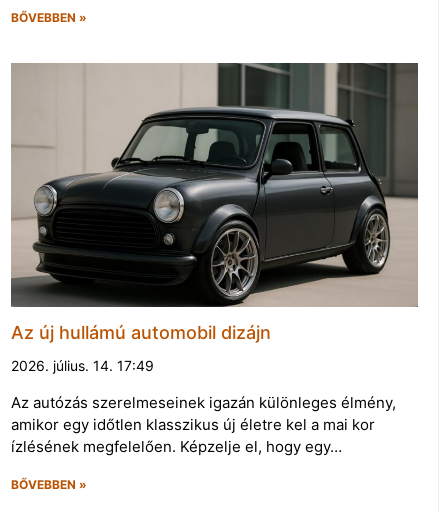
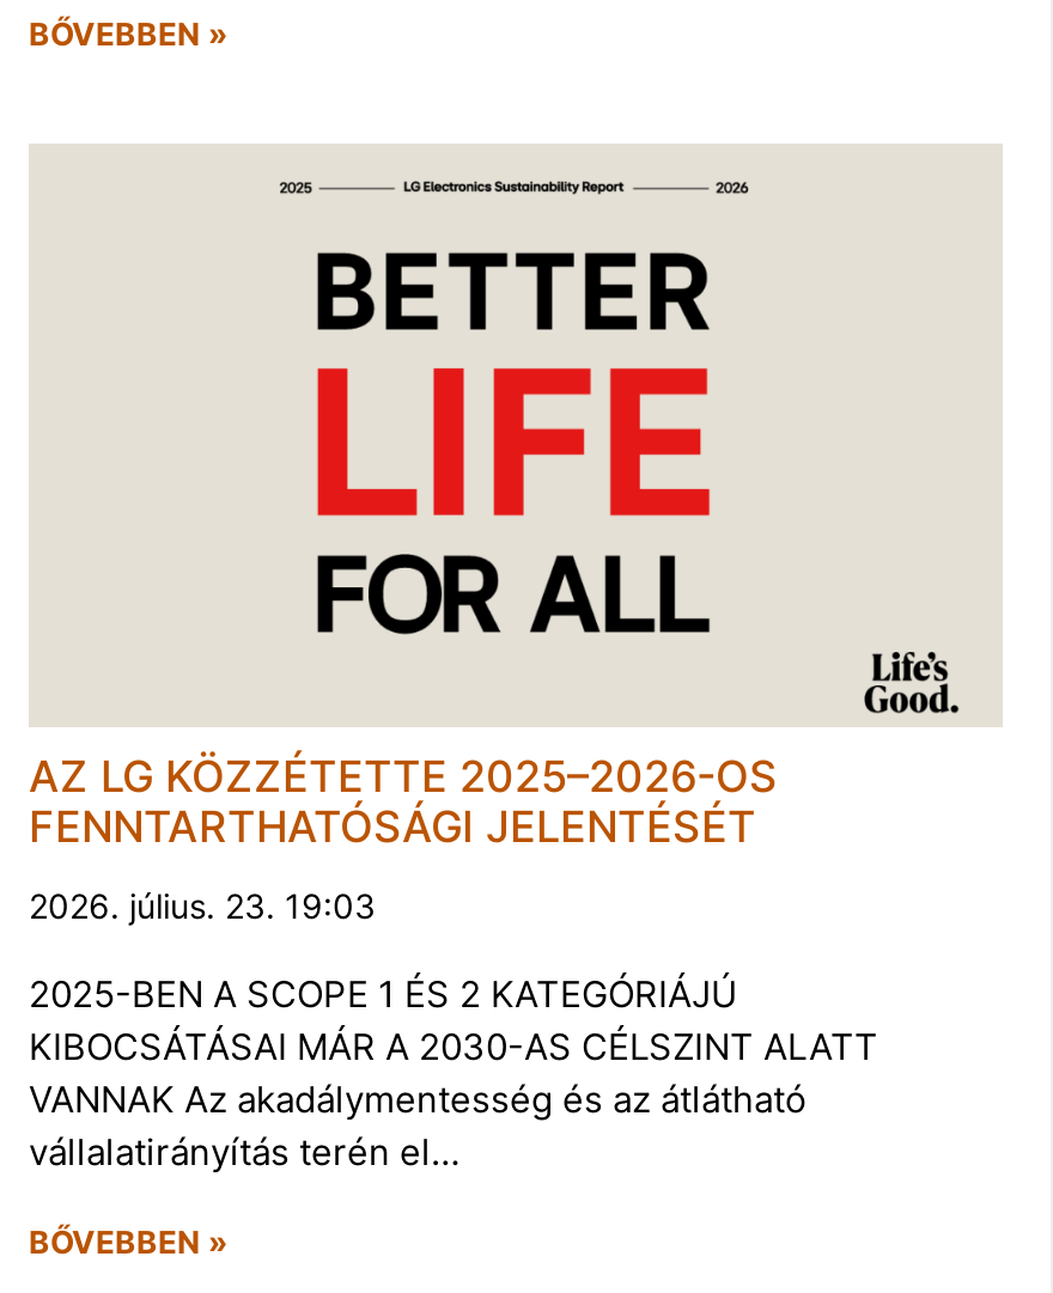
[11,62,419,343] [image] | Az új hullámú automobil dizájn -> [29,145,1003,852] [image] | AZ LG KÖZZÉTETTE 2025–2026-OS | FENNTARTHATÓSÁGI JELENTÉSÉT
[11,357,154,374] 2026. július. 14. 17:49 -> [29,886,376,926] 2026. július. 23. 19:03
[11,393,396,456] Az autózás szerelmeseinek igazán különleges élmény, | amikor egy időtlen klasszikus új életre kel a mai kor | ízlésének megfelelően. Képzelje el, hogy egy… -> [29,972,878,1175] 2025-BEN A SCOPE 1 ÉS 2 KATEGÓRIÁJÚ | KIBOCSÁTÁSAI MÁR A 2030-AS CÉLSZINT ALATT | VANNAK Az akadálymentesség és az átlátható | vállalatirányítás terén el…

